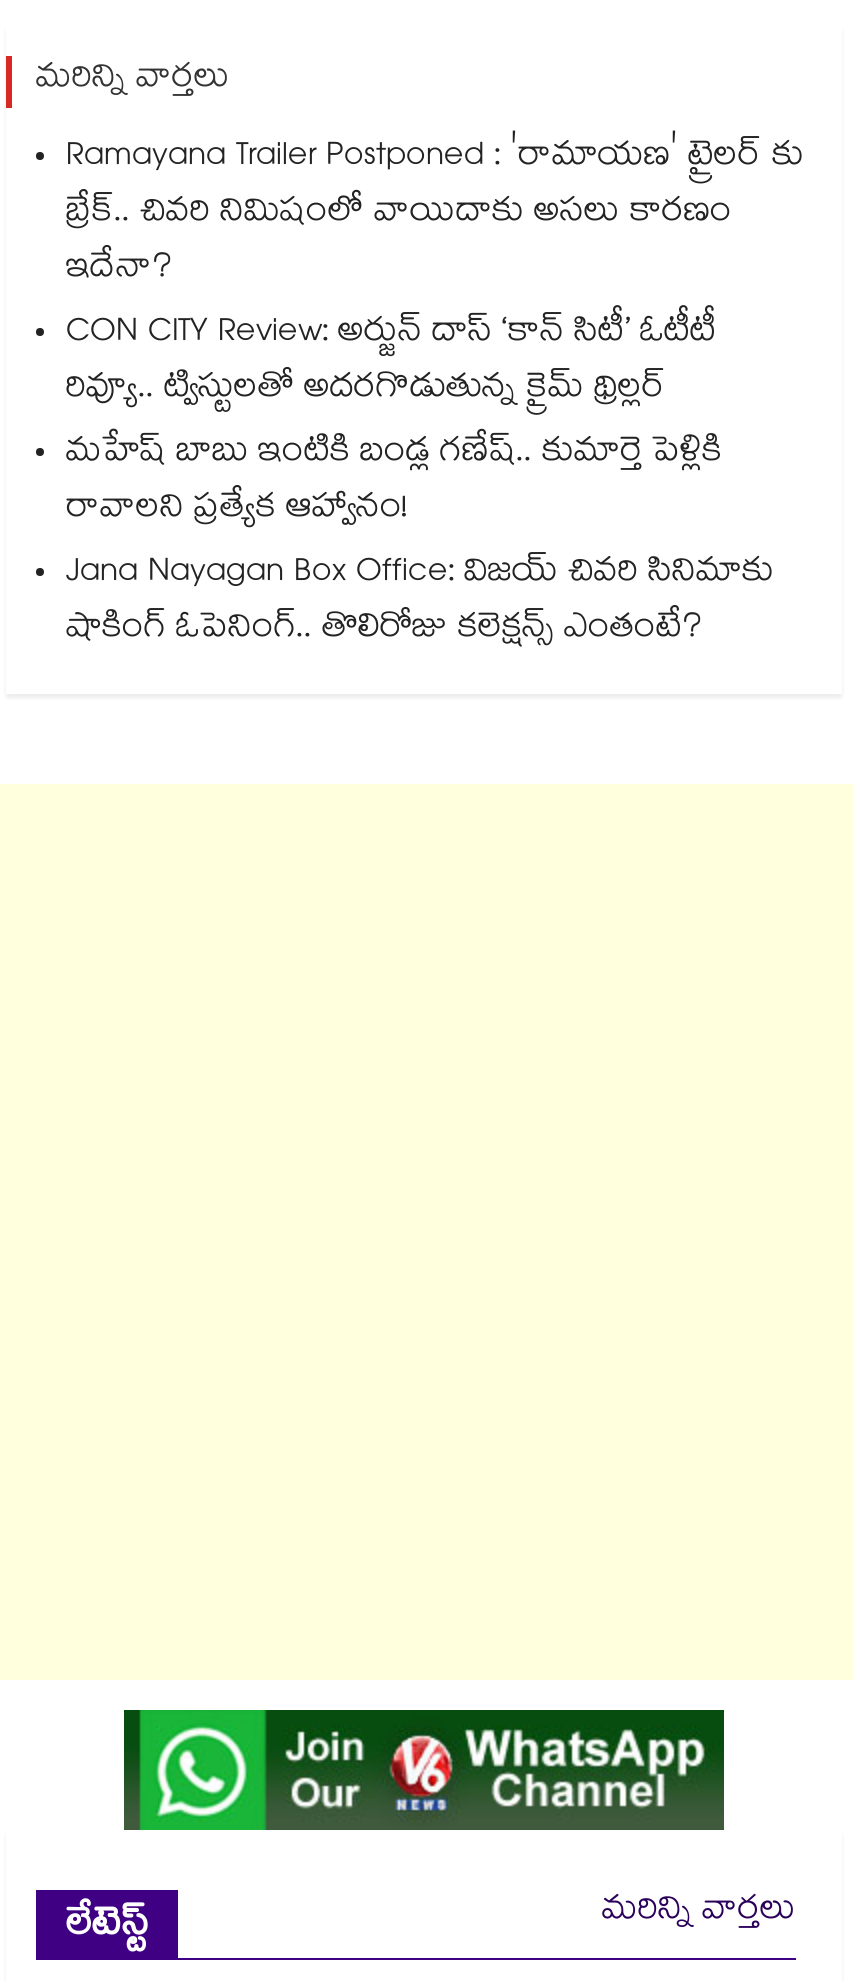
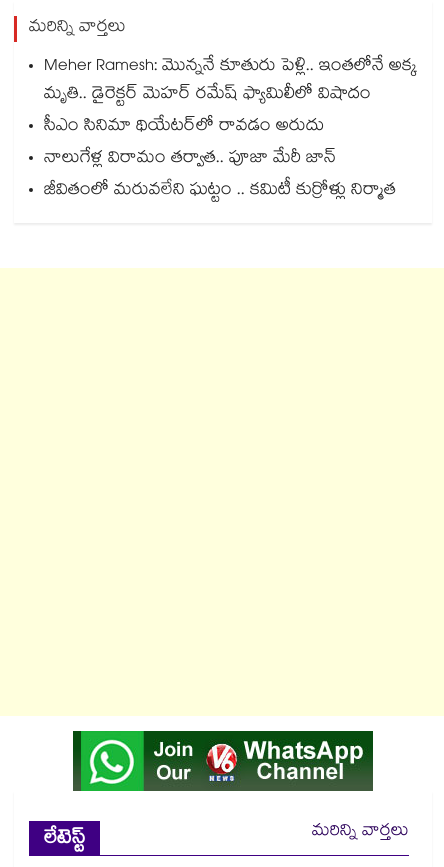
[66,130,804,660] Ramayana Trailer Postponed : 'రామాయణ' ట్రైలర్ కు | బ్రేక్.. చివరి నిమిషంలో వాయిదాకు అసలు కారణం | ఇదేనా? | CON CITY Review: అర్జున్ దాస్ ‘కాన్ సిటీ’ ఓటీటీ | రివ్యూ.. ట్విస్టులతో అదరగొడుతున్న క్రైమ్ థ్రిల్లర్ | మహేష్ బాబు ఇంటికి బండ్ల గణేష్.. కుమార్తె పెళ్లికి | రావాలని ప్రత్యేక ఆహ్వానం! | Jana Nayagan Box Office: విజయ్ చివరి సినిమాకు | షాకింగ్ ఓపెనింగ్.. తొలిరోజు కలెక్షన్స్ ఎంతంటే? -> [44,53,417,206] Meher Ramesh: మొన్ననే కూతురు పెళ్లి.. ఇంతలోనే అక్క | మృతి.. డైరెక్టర్ మెహర్ రమేష్ ఫ్యామిలీలో విషాదం | సీఎం సినిమా థియేటర్‌‌‌‌‌‌‌‌లో రావడం అరుదు | నాలుగేళ్ల విరామం తర్వాత.. పూజా మేరీ జాన్ | జీవితంలో మరువలేని ఘట్టం .. కమిటీ కుర్రోళ్లు నిర్మాత

